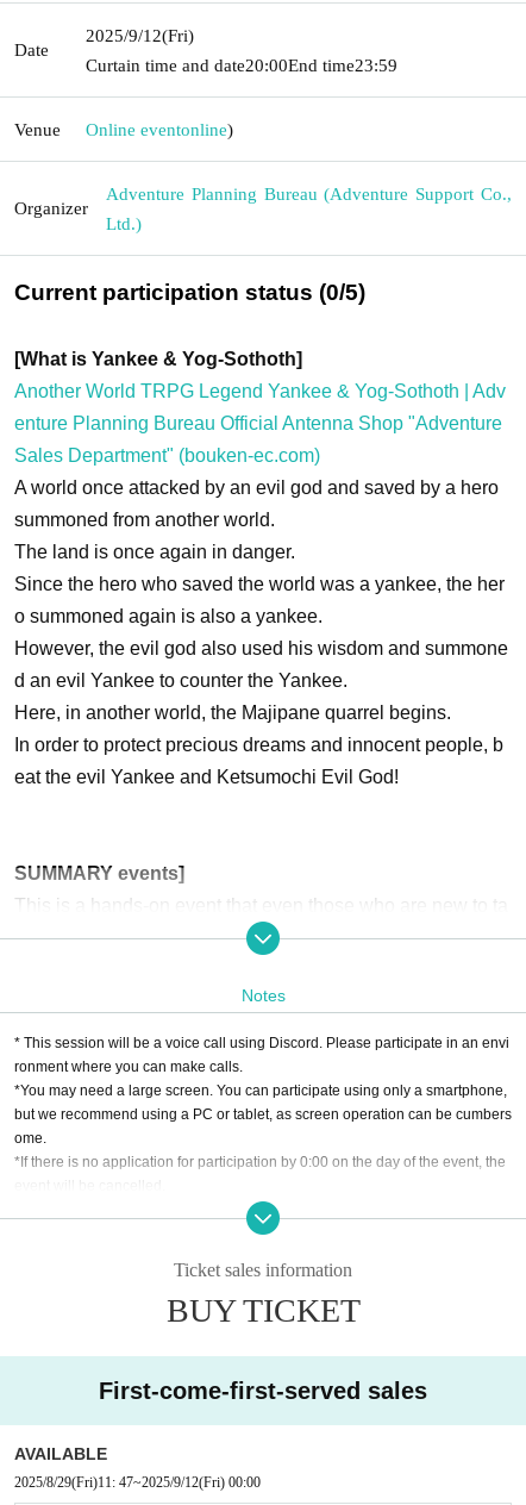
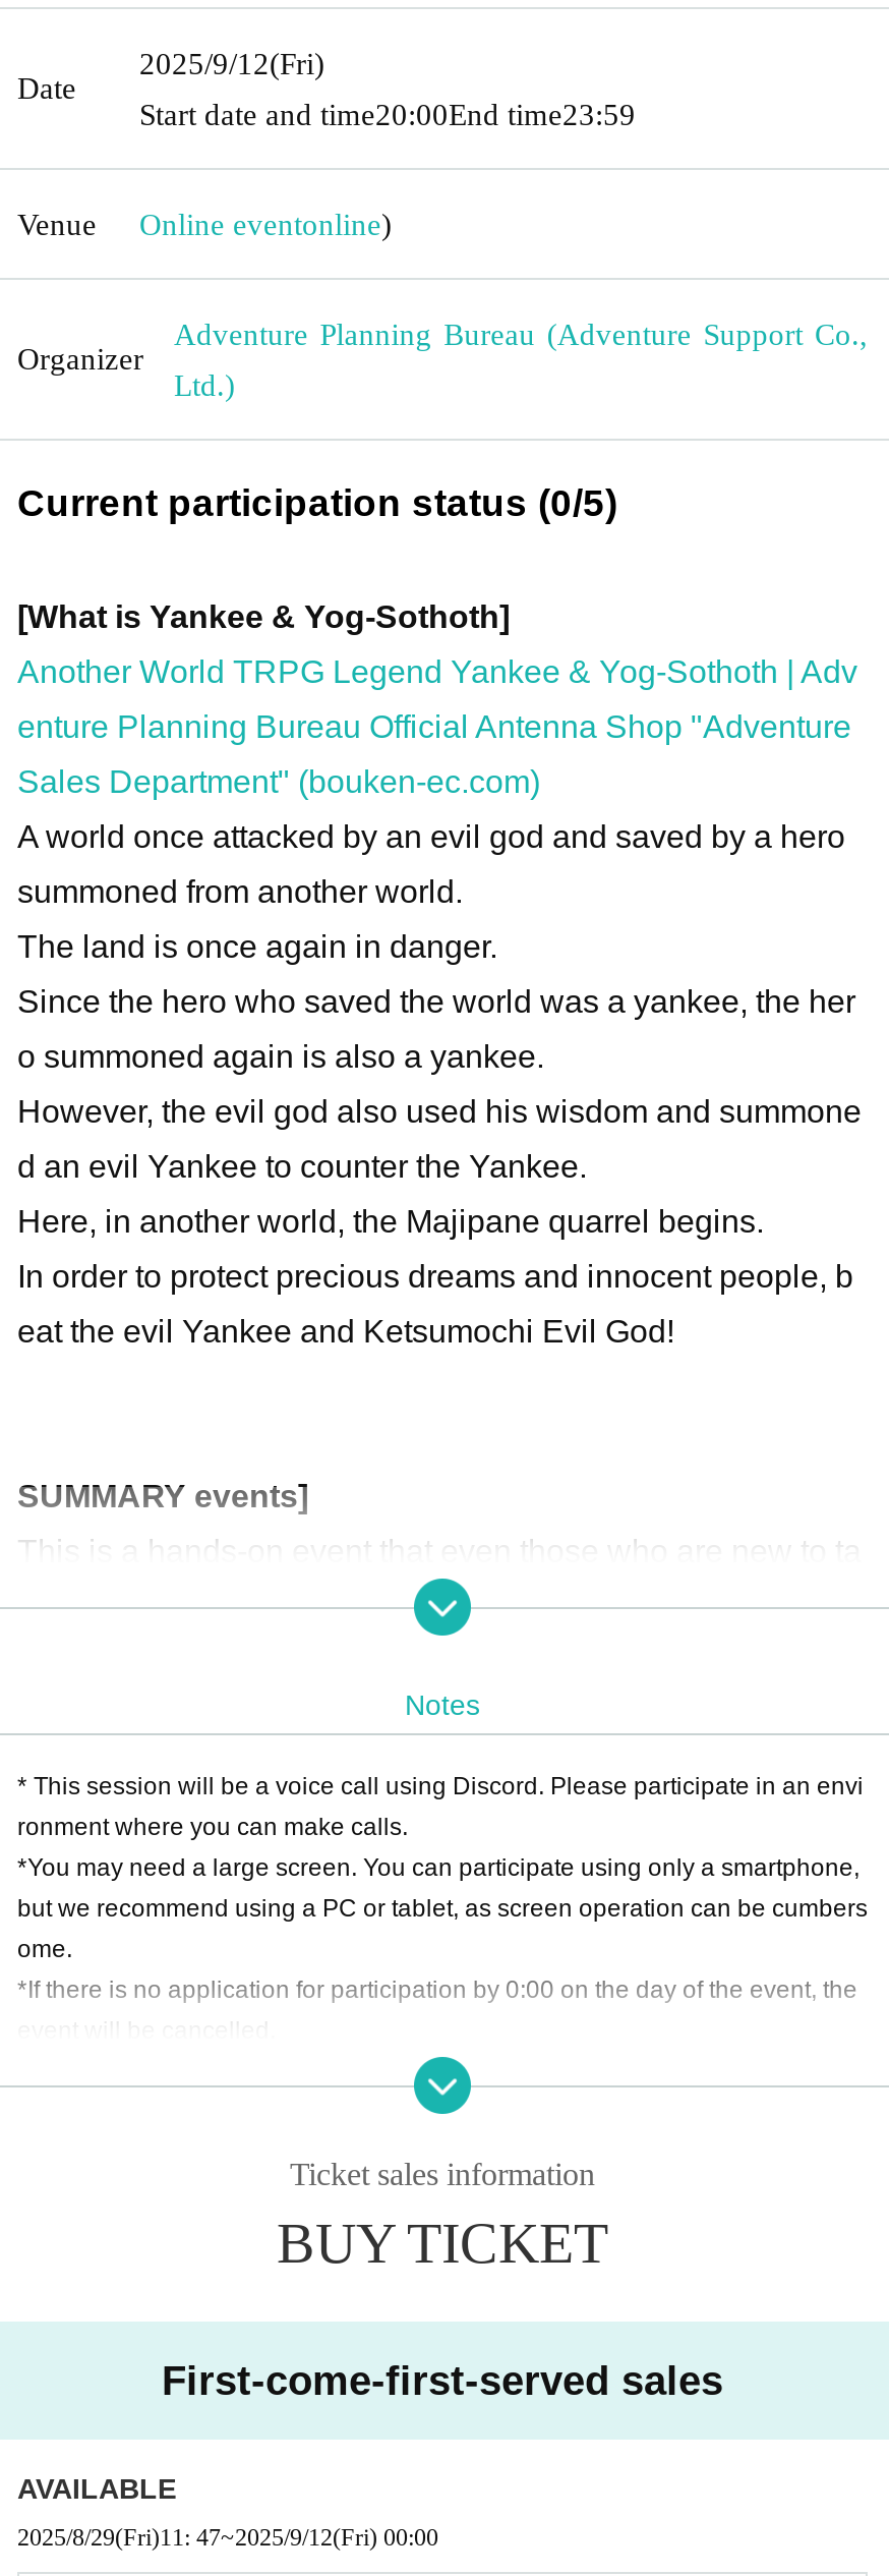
[86,55,397,74] Curtain time and date20:00End time23:59 -> [139,98,636,130] Start date and time20:00End time23:59

